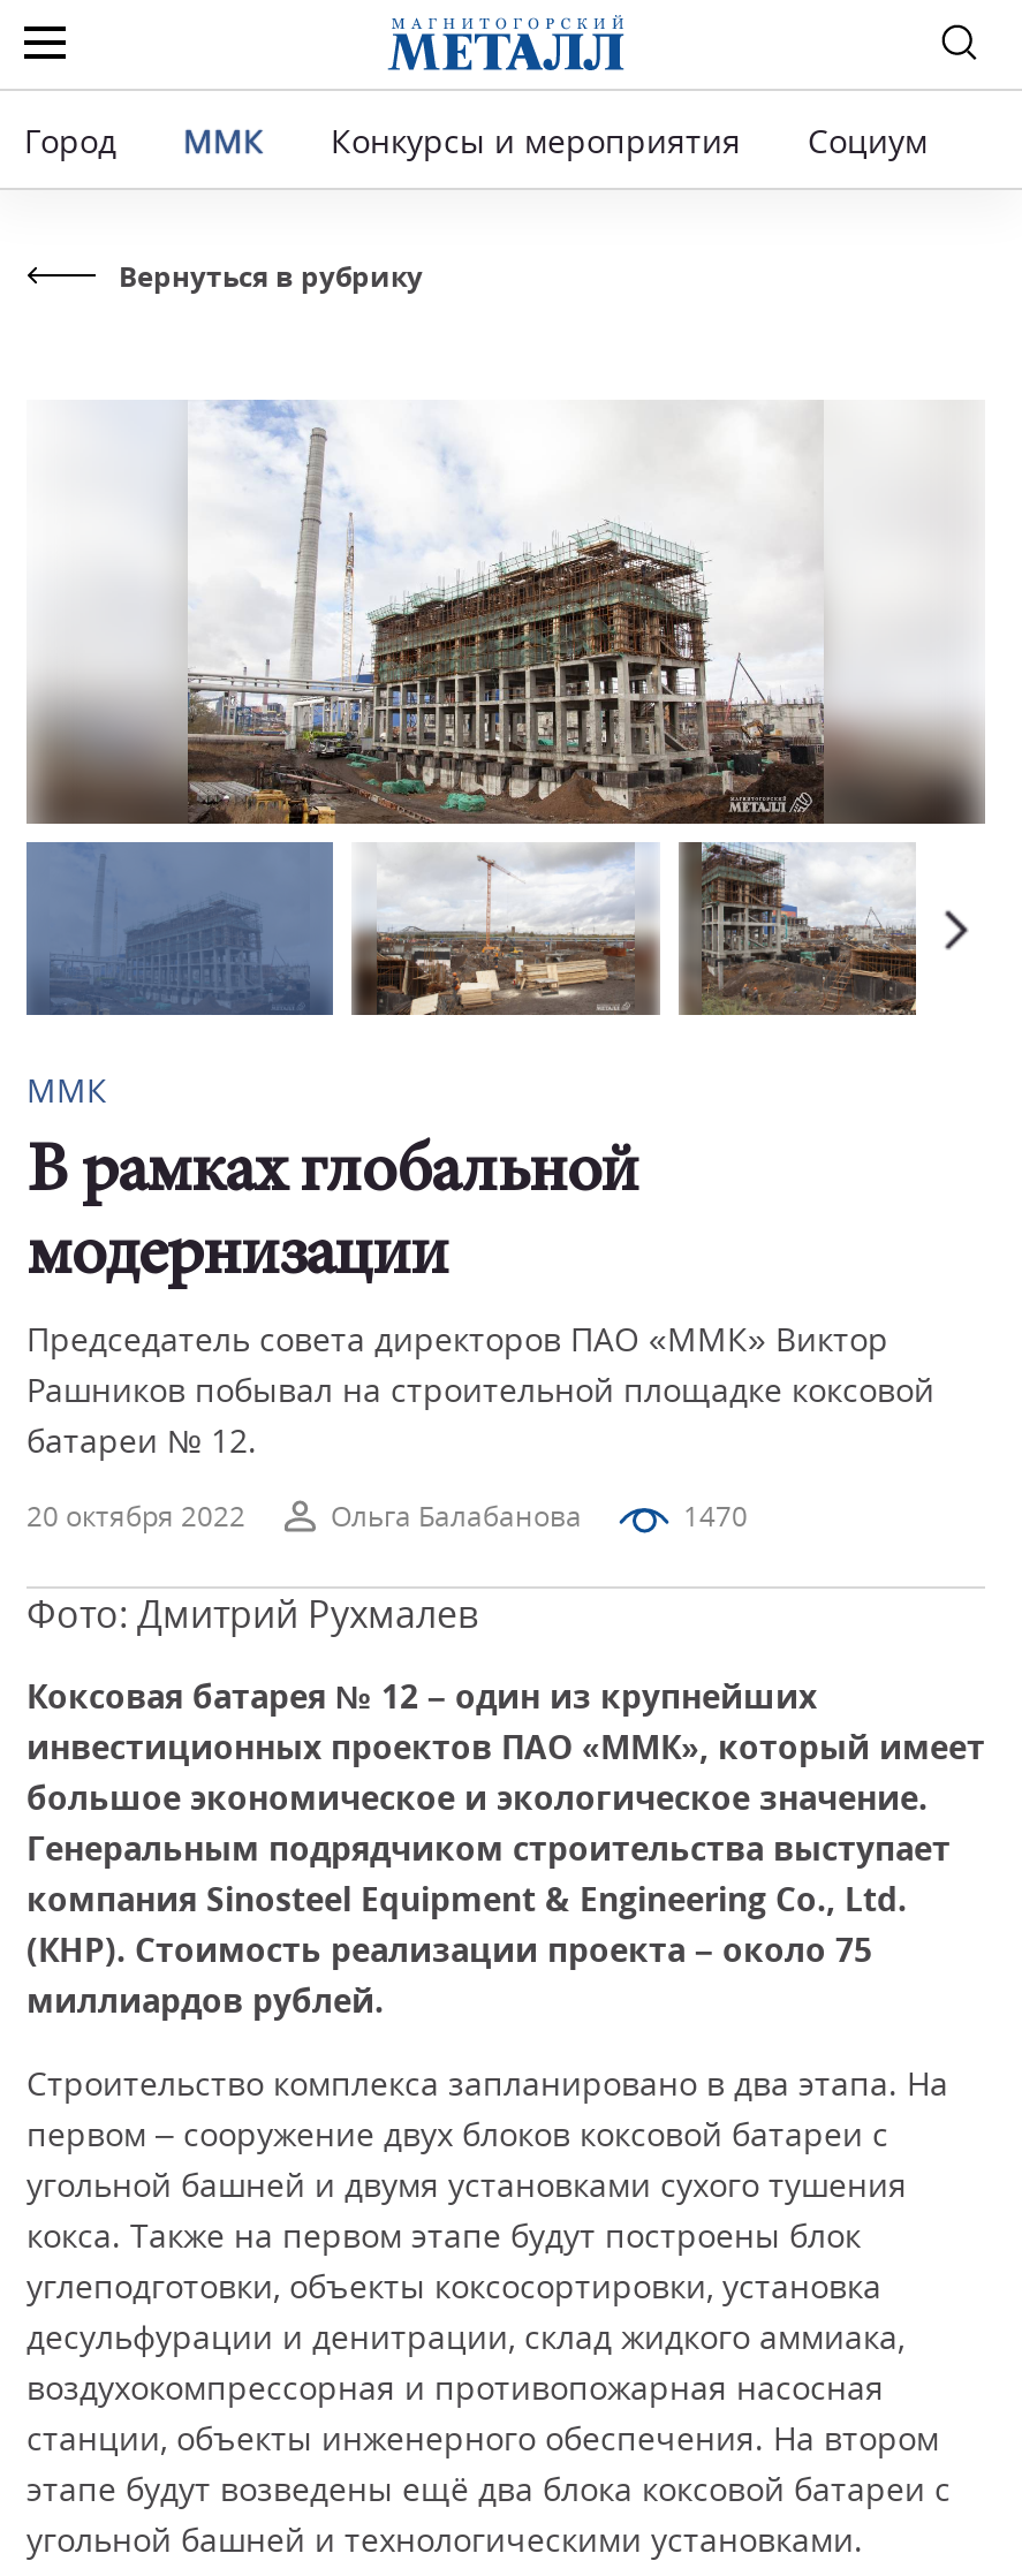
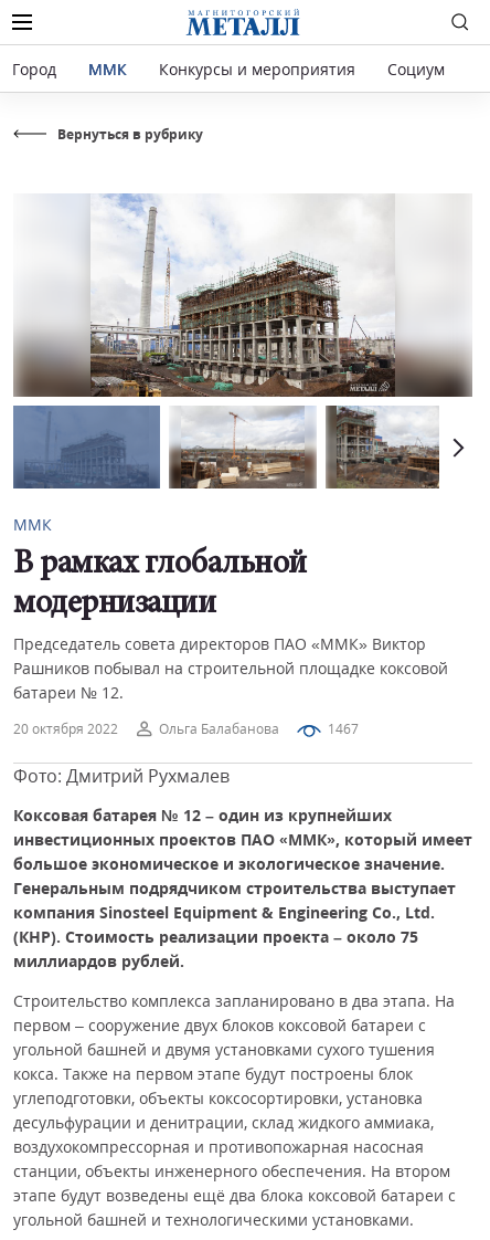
[683,1497,748,1536] 1470 -> [328,719,359,738] 1467

